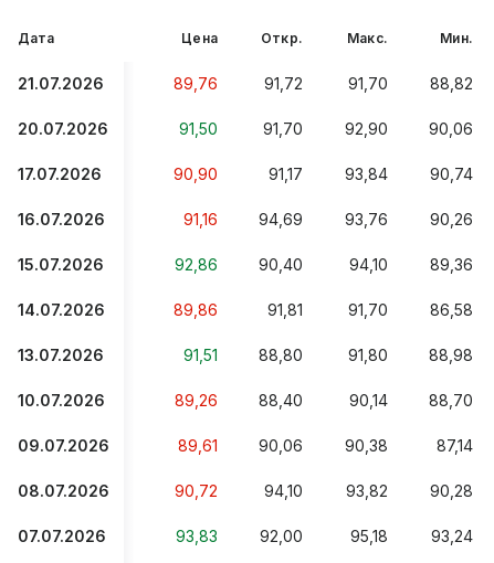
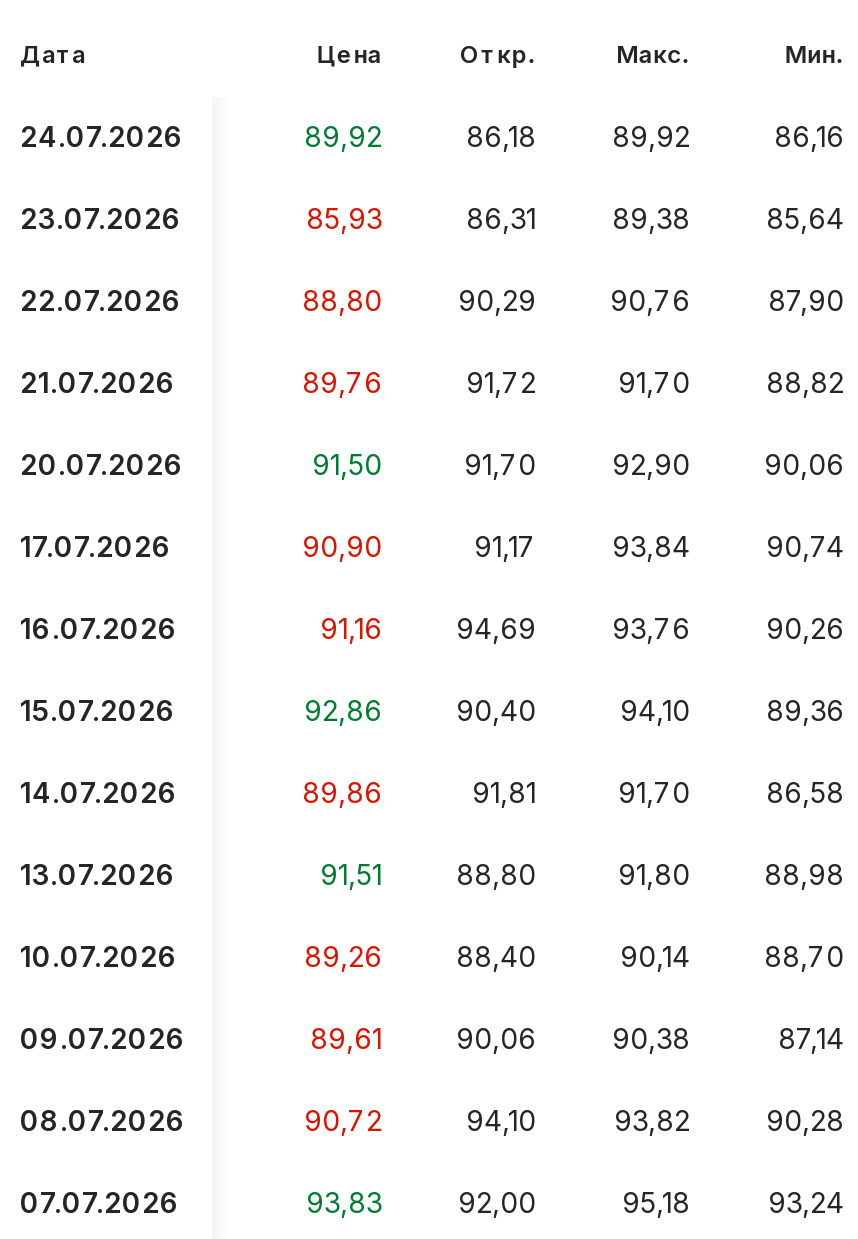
none -> [20,119,844,317] 24.07.2026 | 89,92 | 86,18 | 89,92 | 86,16 | 23.07.2026 | 85,93 | 86,31 | 89,38 | 85,64 | 22.07.2026 | 88,80 | 90,29 | 90,76 | 87,90

